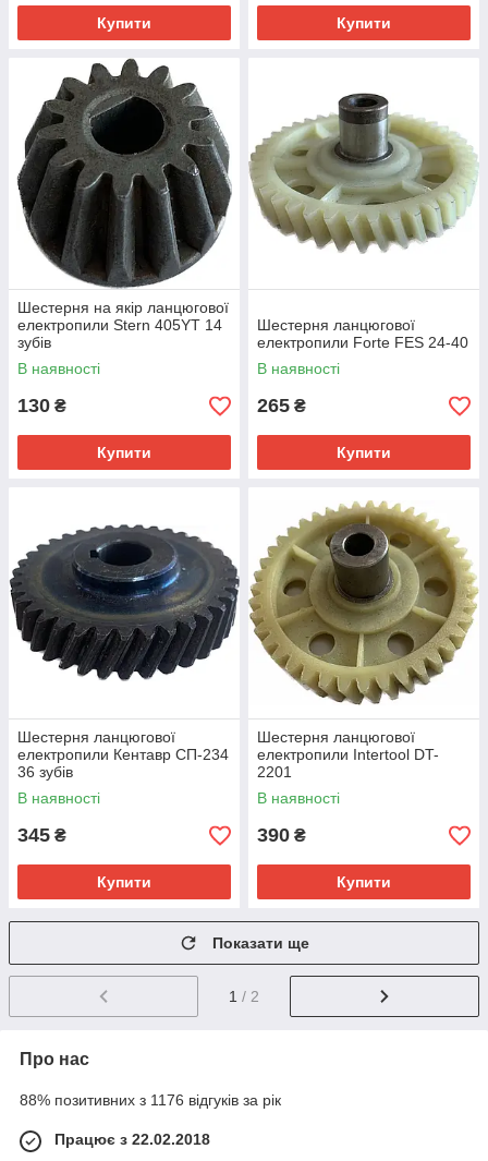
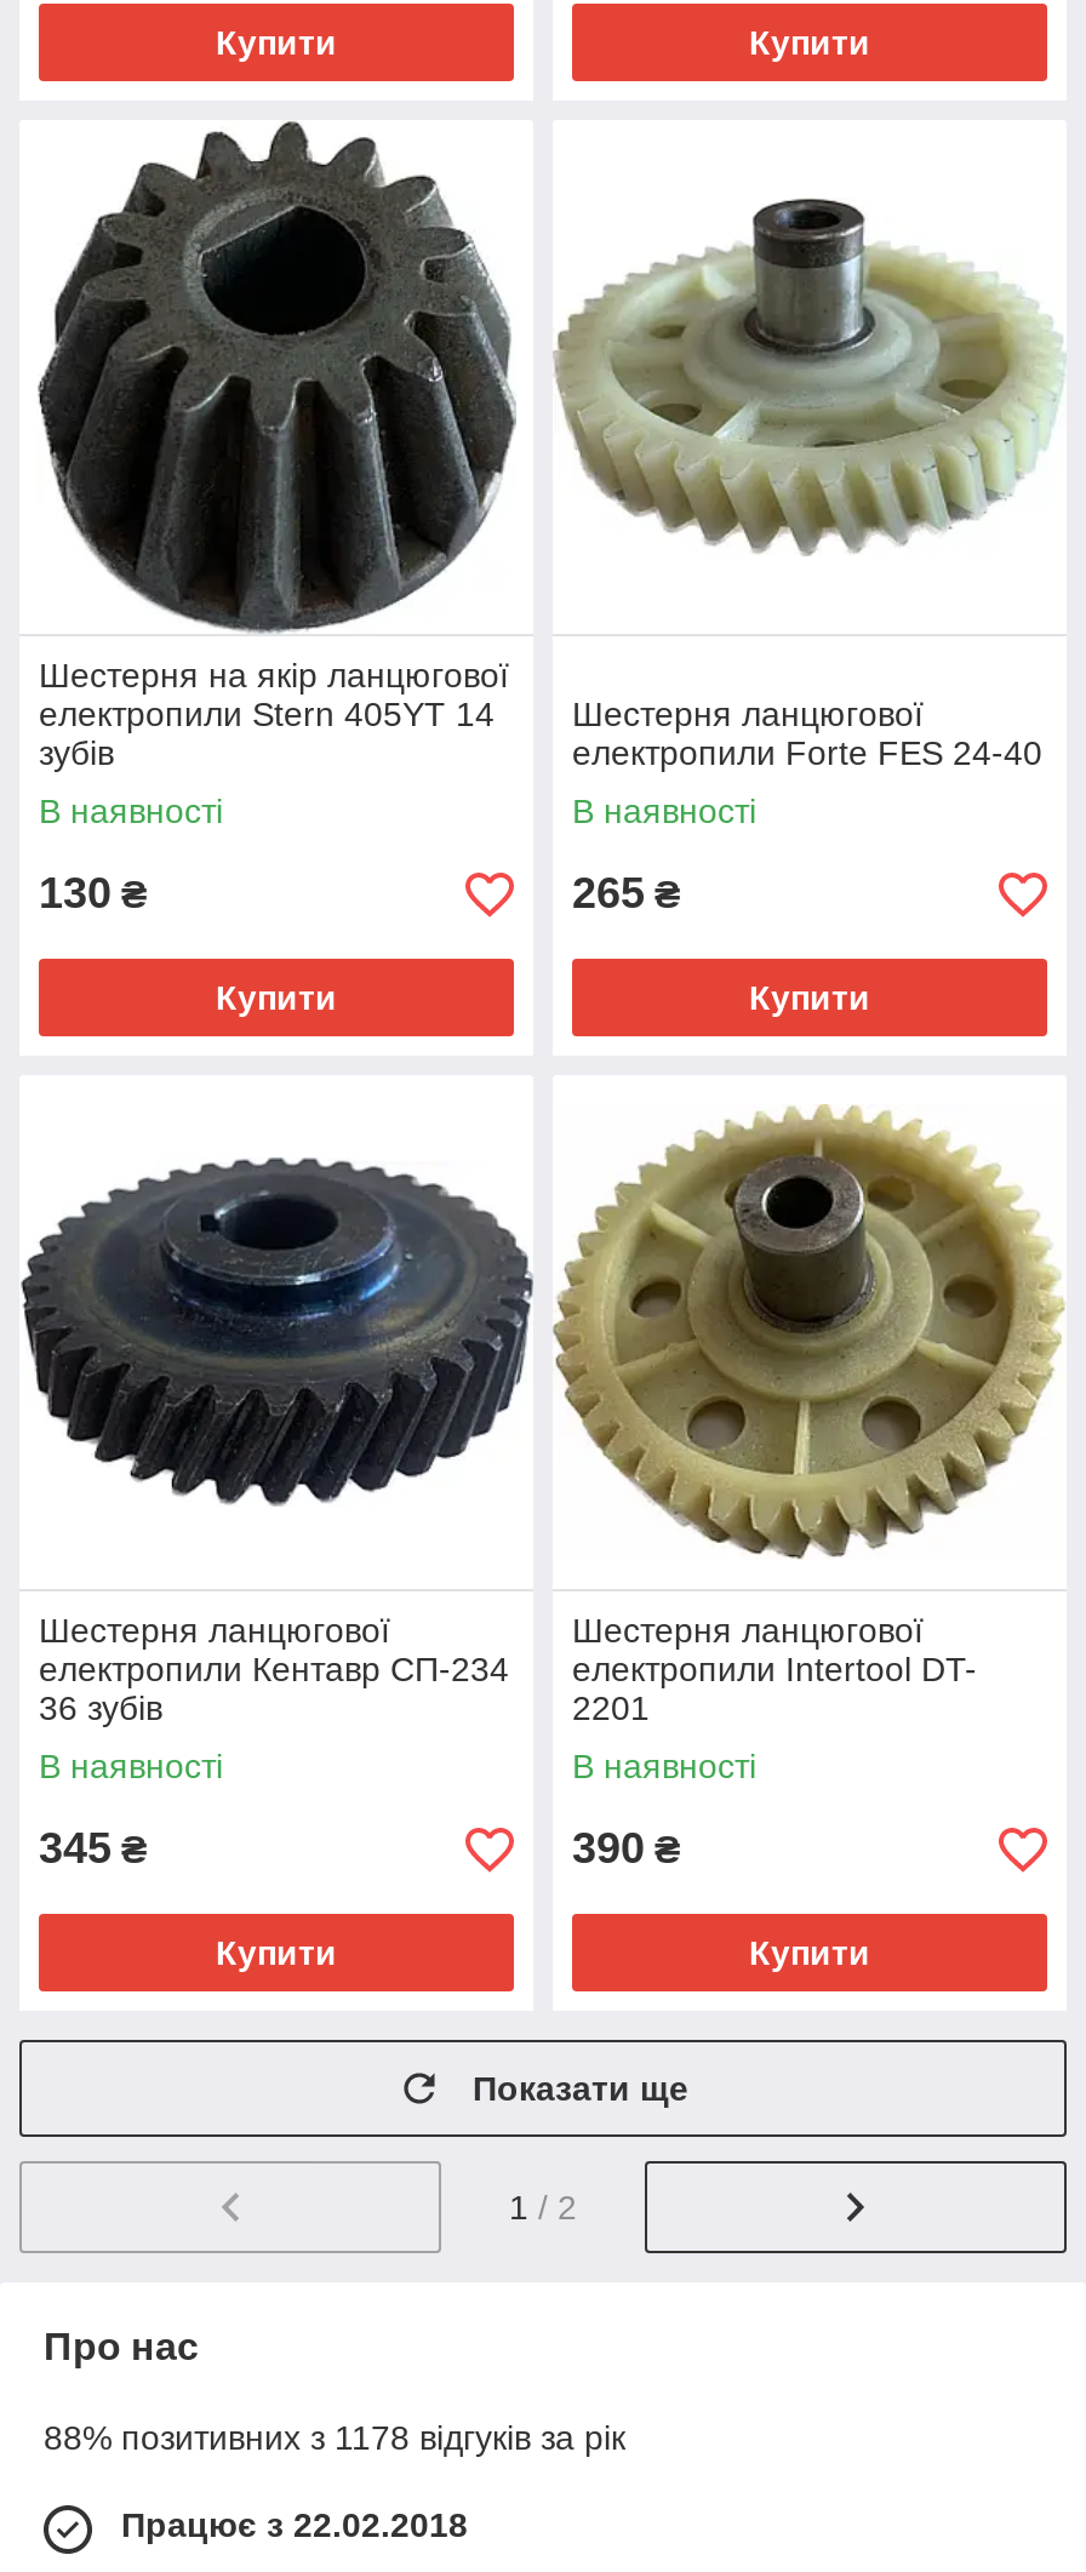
[20,1091,281,1109] 88% позитивних з 1176 відгуків за рік -> [44,2418,625,2457] 88% позитивних з 1178 відгуків за рік

